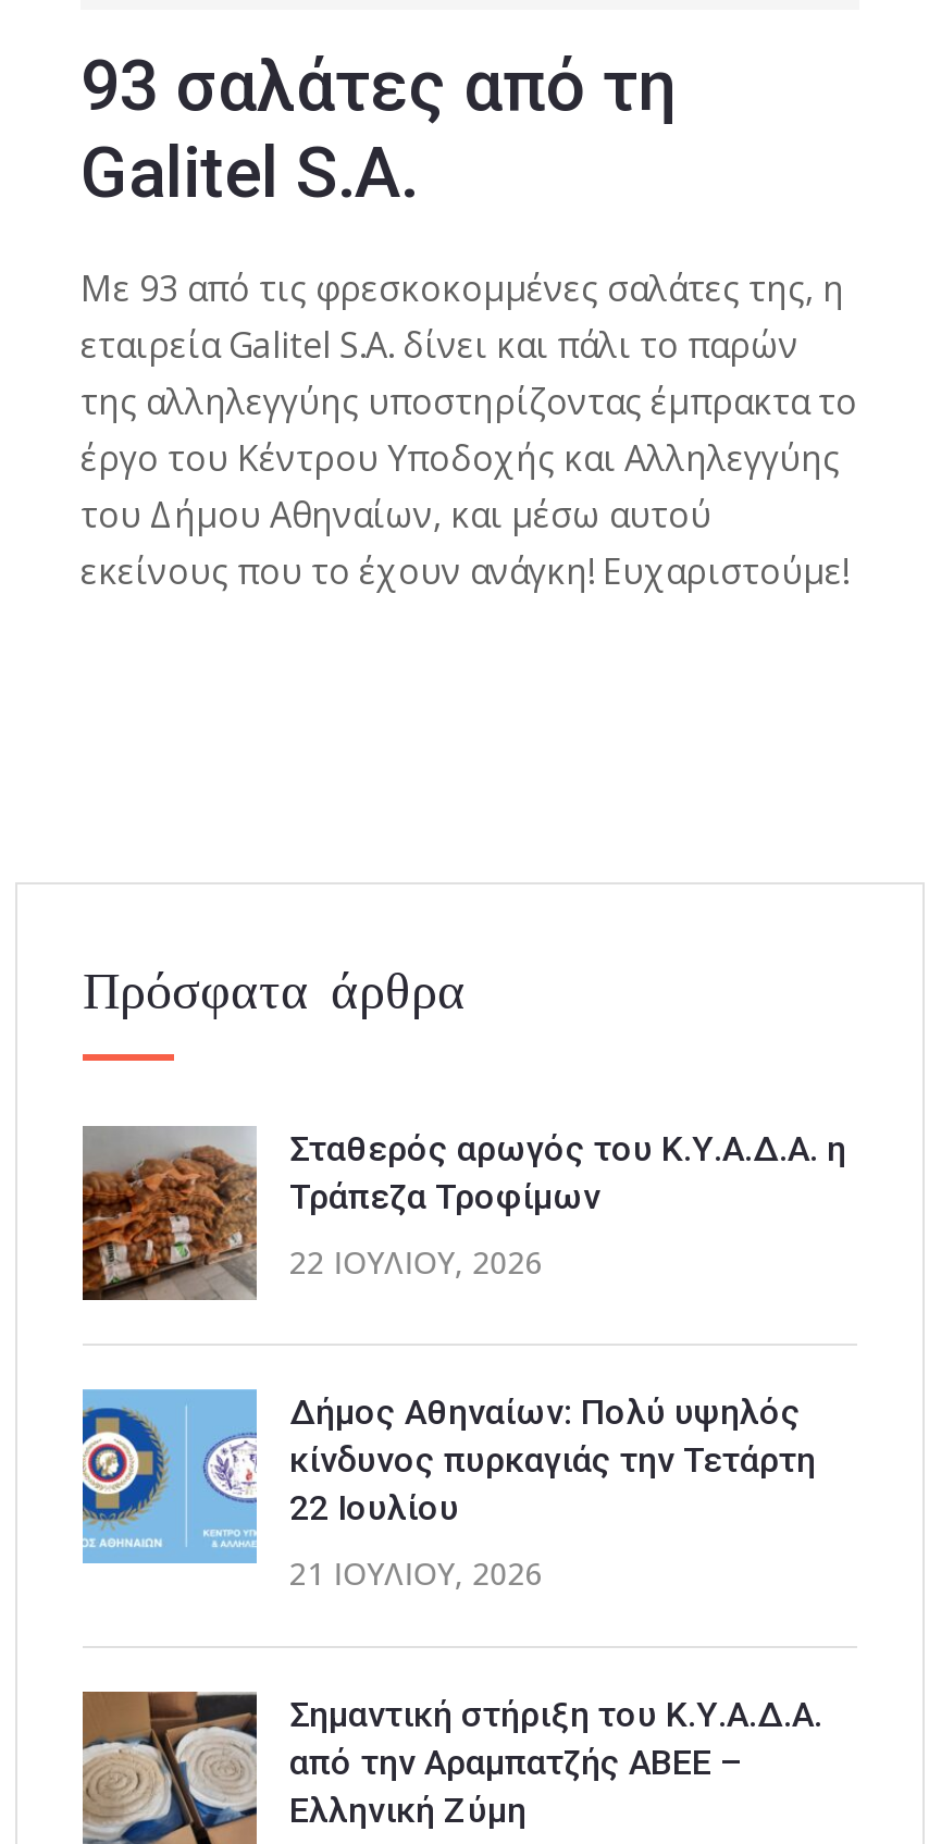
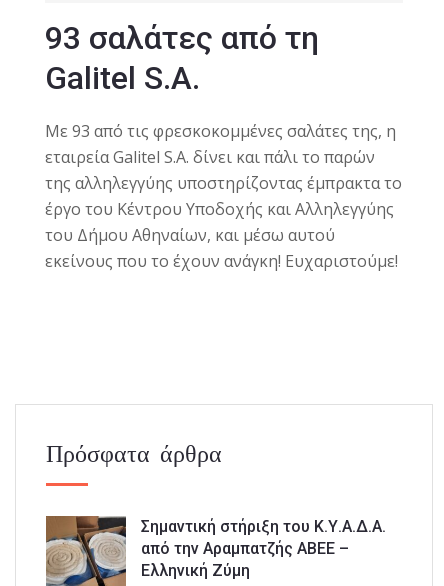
[80,1124,846,1302] [image] | Σταθερός αρωγός του Κ.Υ.Α.Δ.Α. η | Τράπεζα Τροφίμων | 22 ΙΟΥΛΊΟΥ, 2026 -> none
[80,1387,816,1594] [image] | Δήμος Αθηναίων: Πολύ υψηλός | κίνδυνος πυρκαγιάς την Τετάρτη | 22 Ιουλίου | 21 ΙΟΥΛΊΟΥ, 2026 -> none

